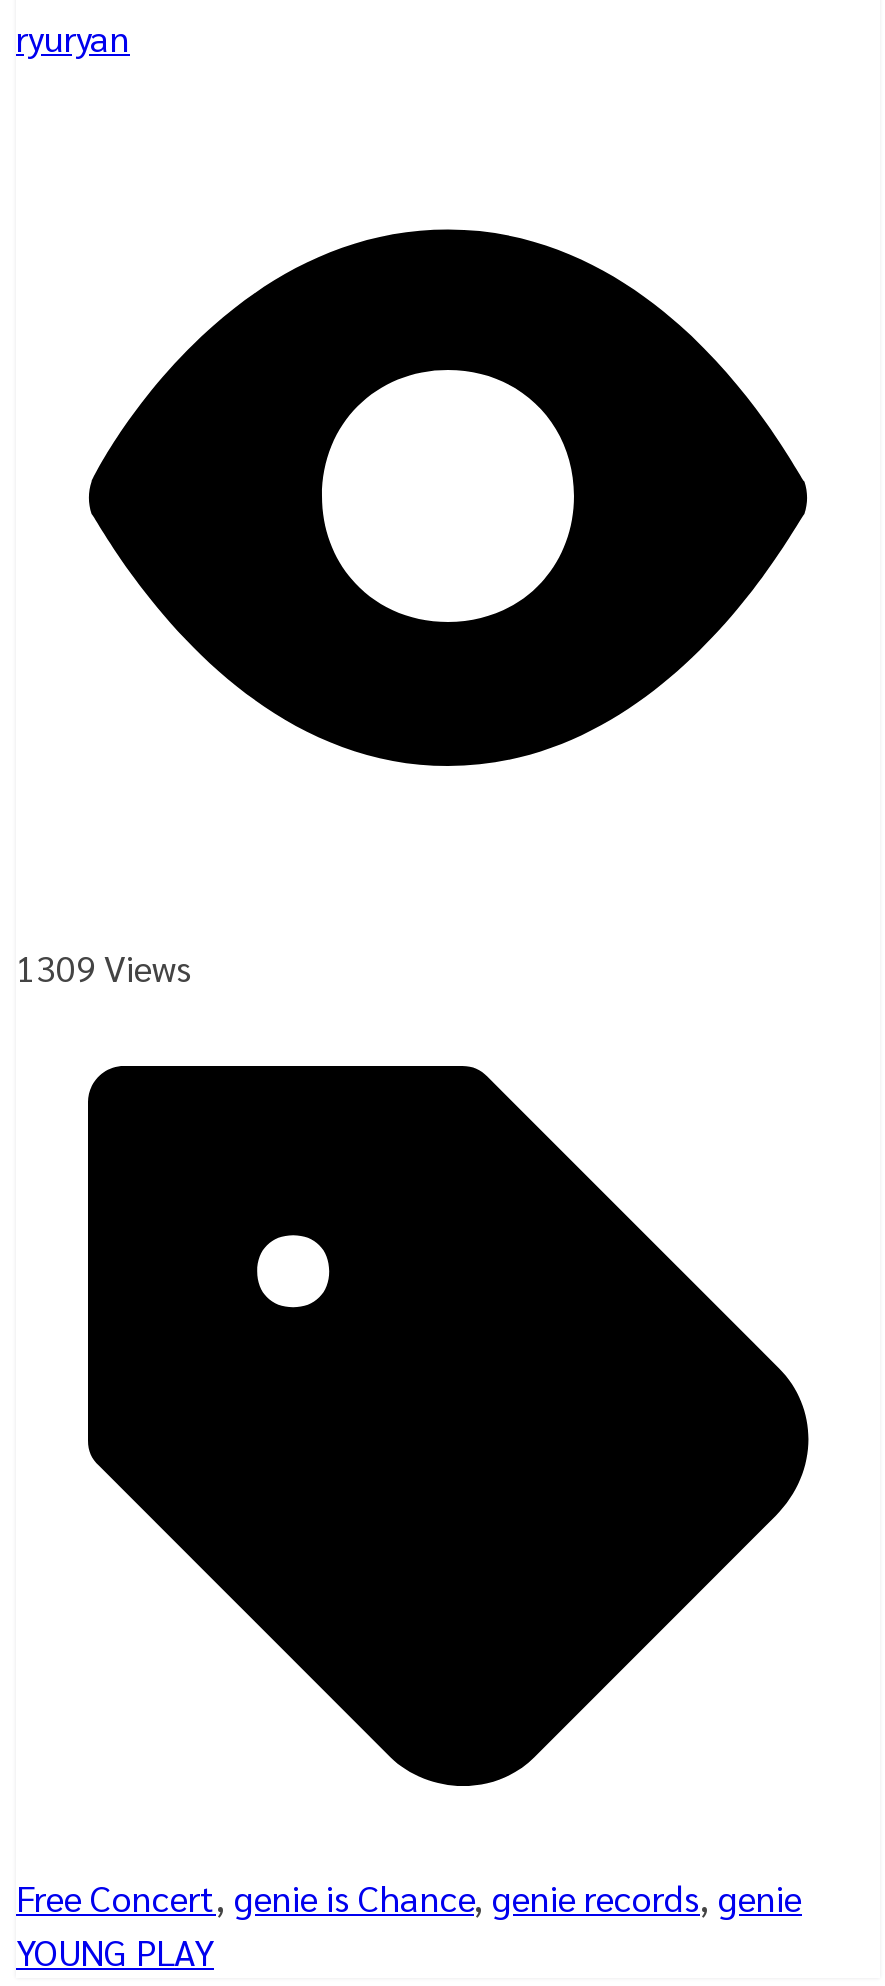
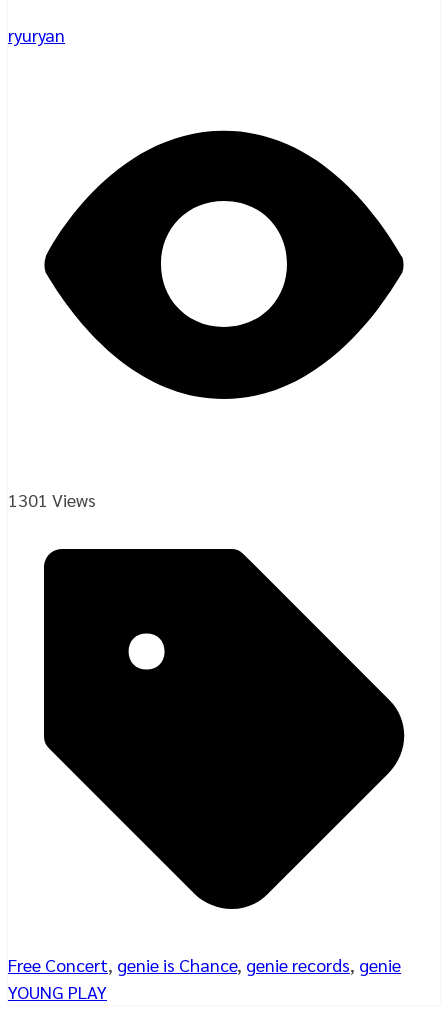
[16,944,192,990] 1309 Views -> [8,488,96,511] 1301 Views

